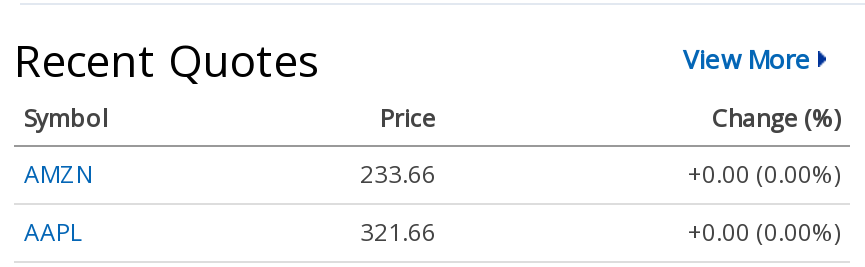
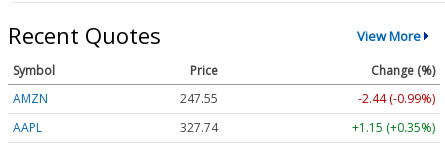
[360,157,436,191] 233.66 -> [180,90,218,107] 247.55
[688,157,840,191] +0.00 (0.00%) -> [358,90,435,107] -2.44 (-0.99%)
[360,215,436,249] 321.66 -> [180,119,218,136] 327.74
[688,215,840,249] +0.00 (0.00%) -> [352,119,435,136] +1.15 (+0.35%)

